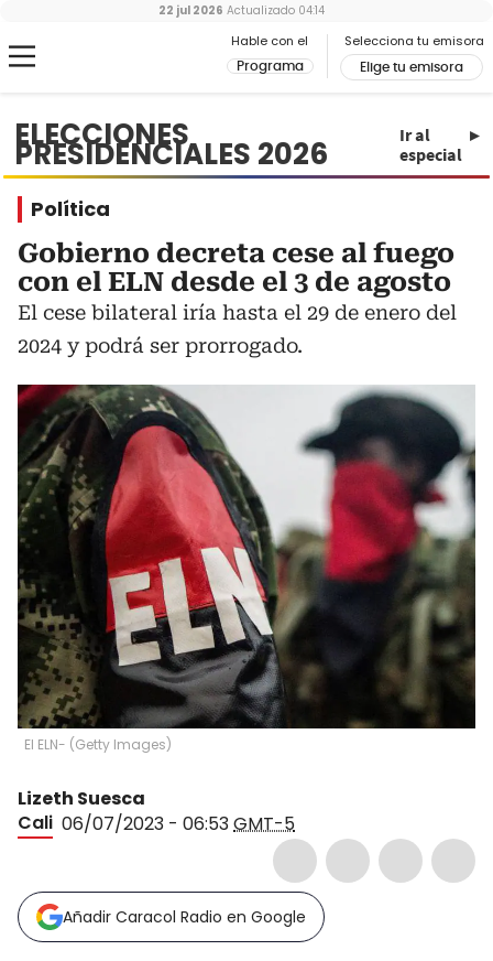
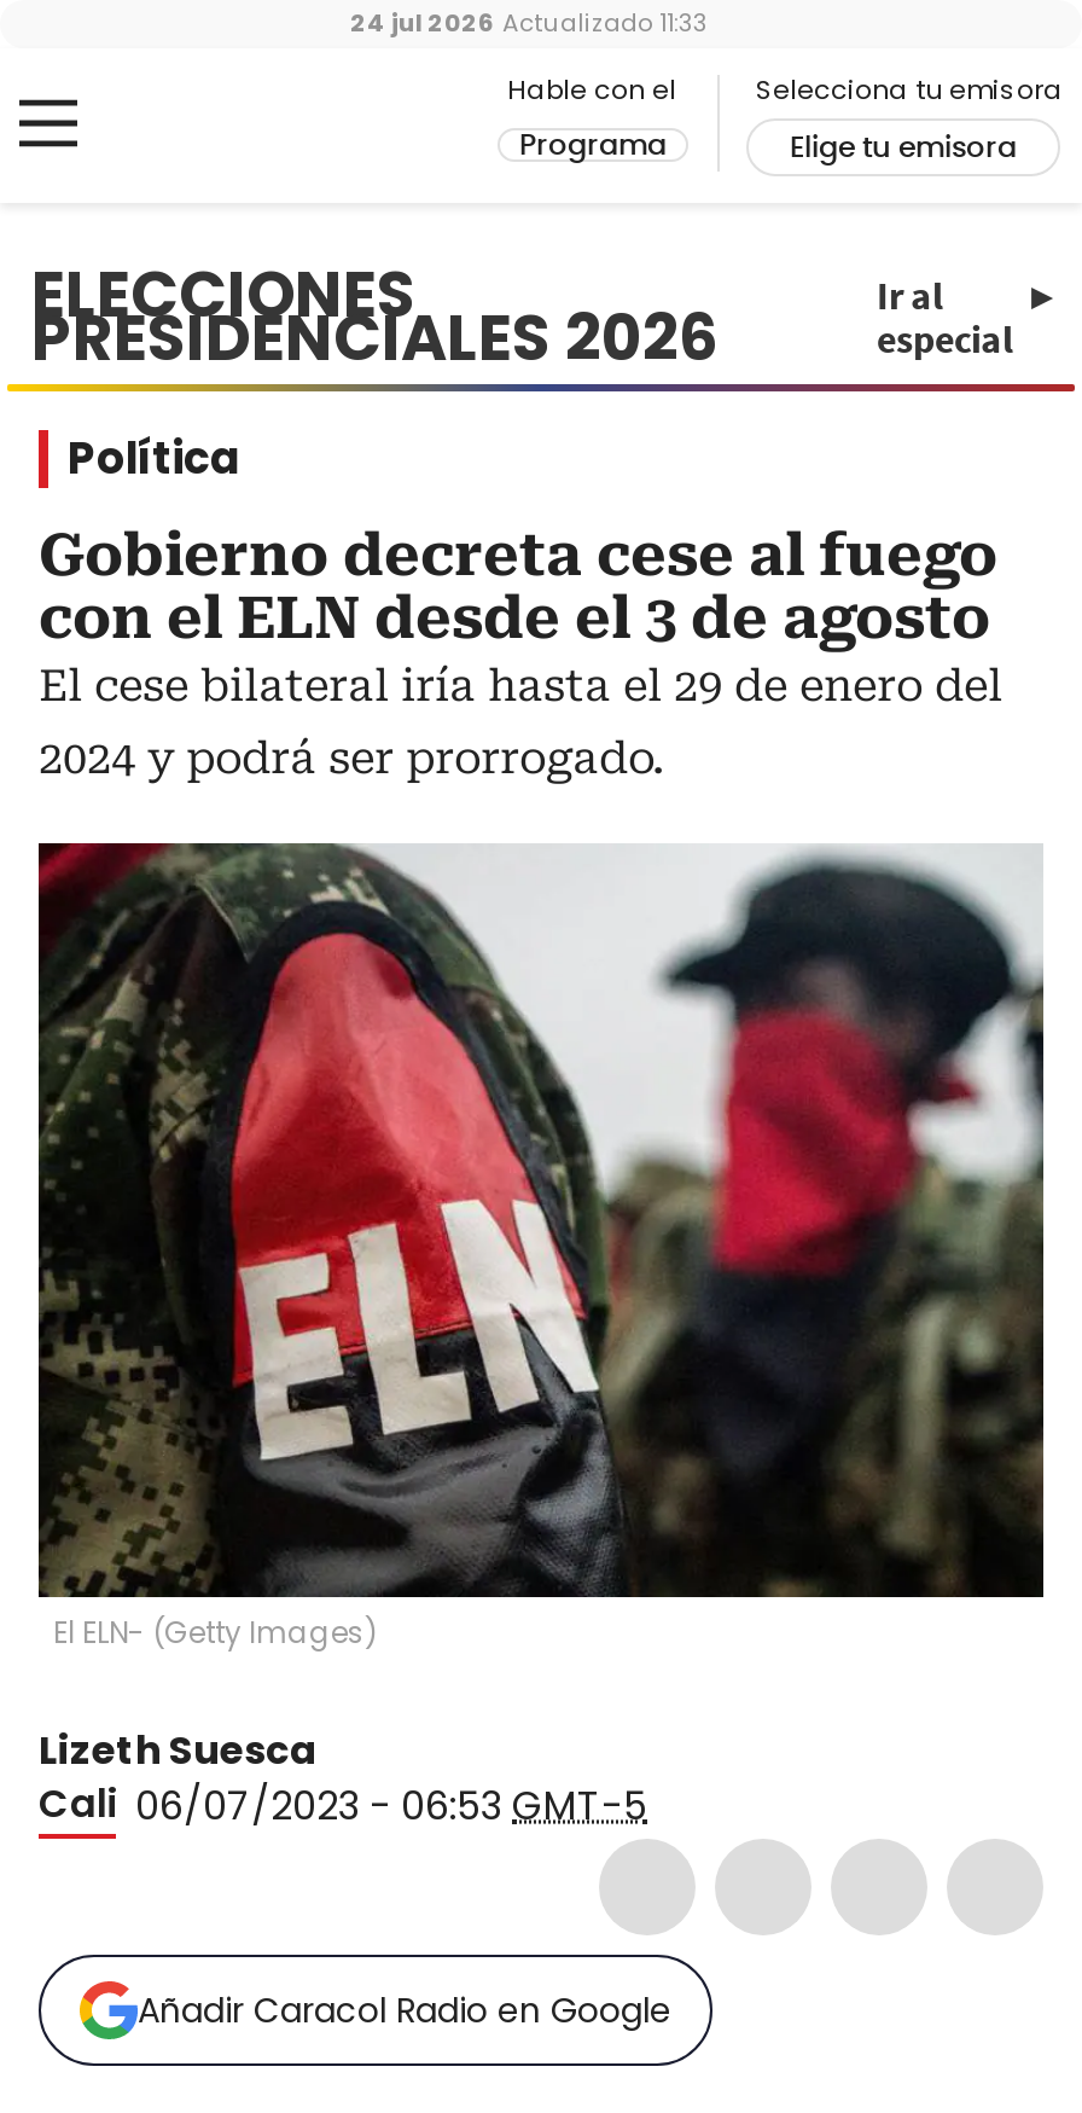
[158,2,324,19] 22 jul 2026 Actualizado 04:14 -> [350,5,708,41] 24 jul 2026 Actualizado 11:33

